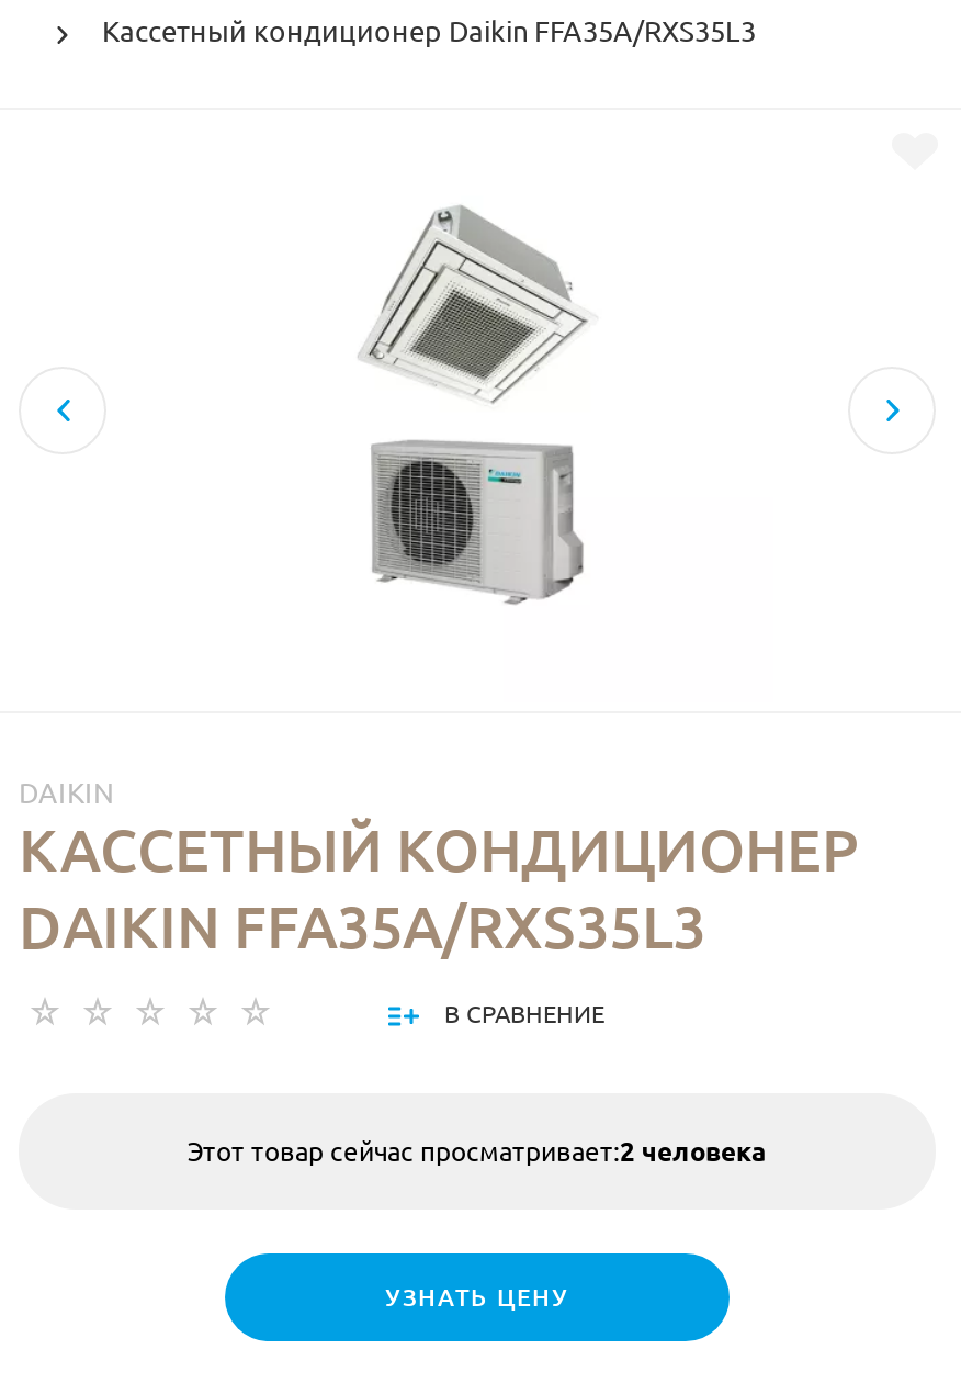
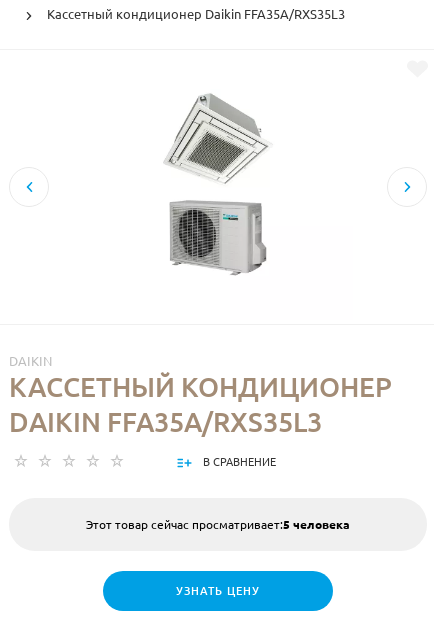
[188,1137,767,1166] Этот товар сейчас просматривает:2 человека -> [86,518,350,531] Этот товар сейчас просматривает:5 человека

